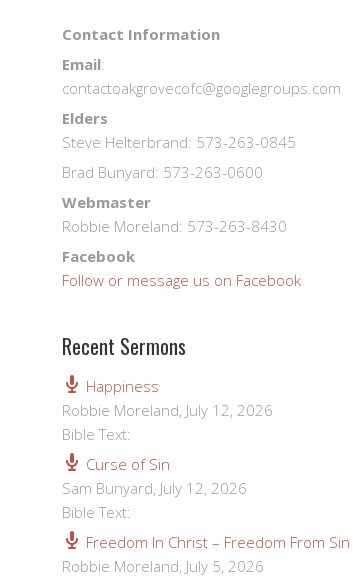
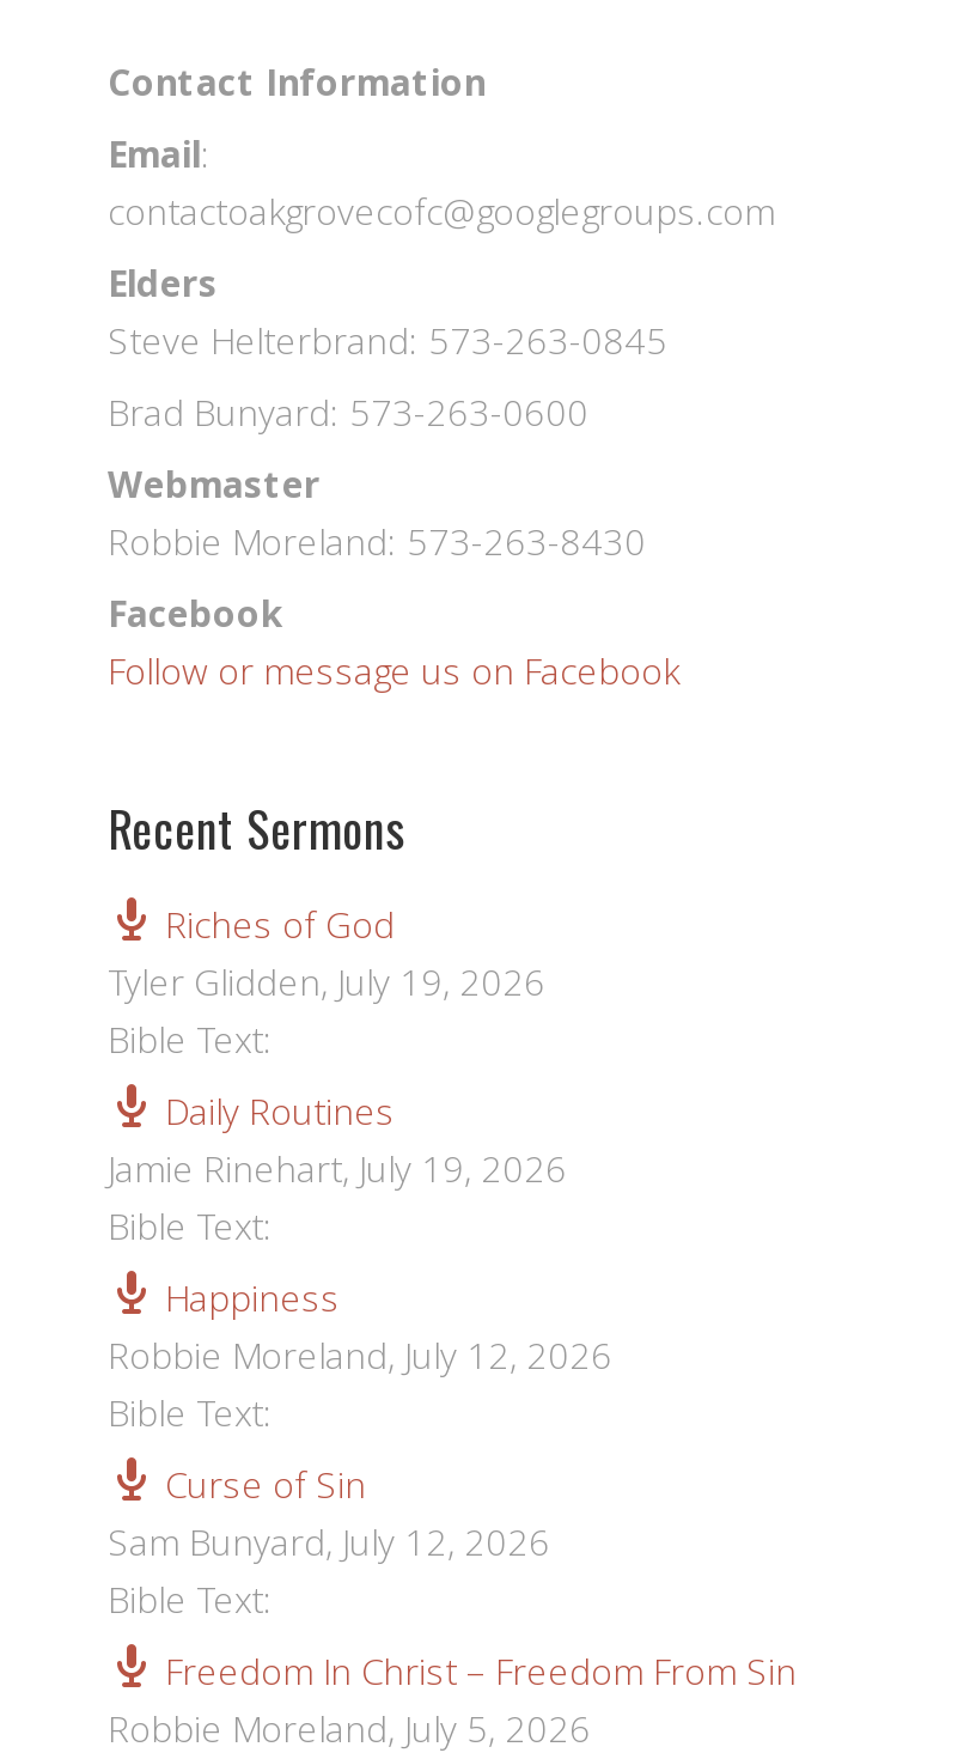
none -> [108,900,567,1249] Riches of God | Tyler Glidden, July 19, 2026 | Bible Text: | Daily Routines | Jamie Rinehart, July 19, 2026 | Bible Text:

